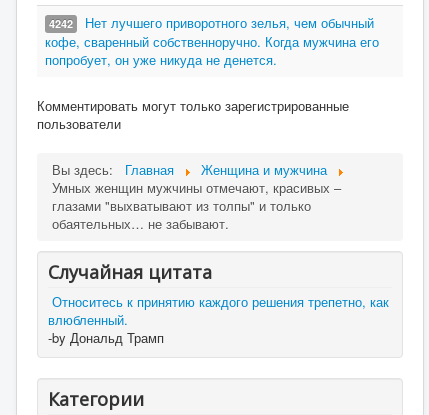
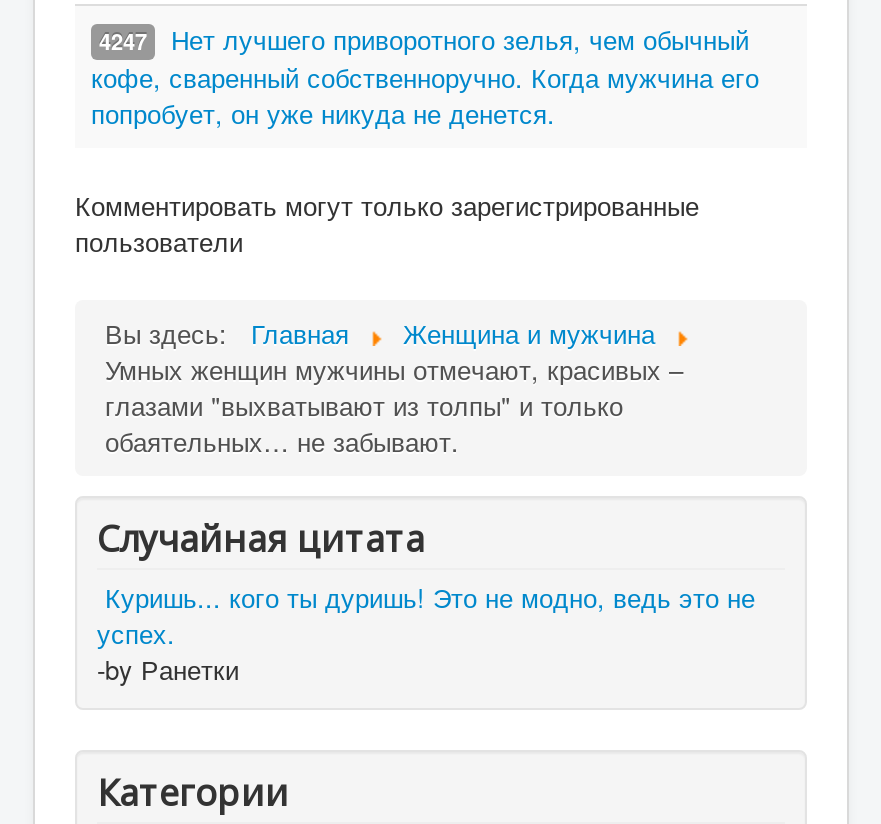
[49,13,374,32] 4242 Нет лучшего приворотного зелья, чем обычный -> [99,20,749,58] 4247 Нет лучшего приворотного зелья, чем обычный
[48,292,389,347] Относитесь к принятию каждого решения трепетно, как | влюбленный. | -by Дональд Трамп -> [97,578,755,688] Куришь... кого ты дуришь! Это не модно, ведь это не | успех. | -by Ранетки

